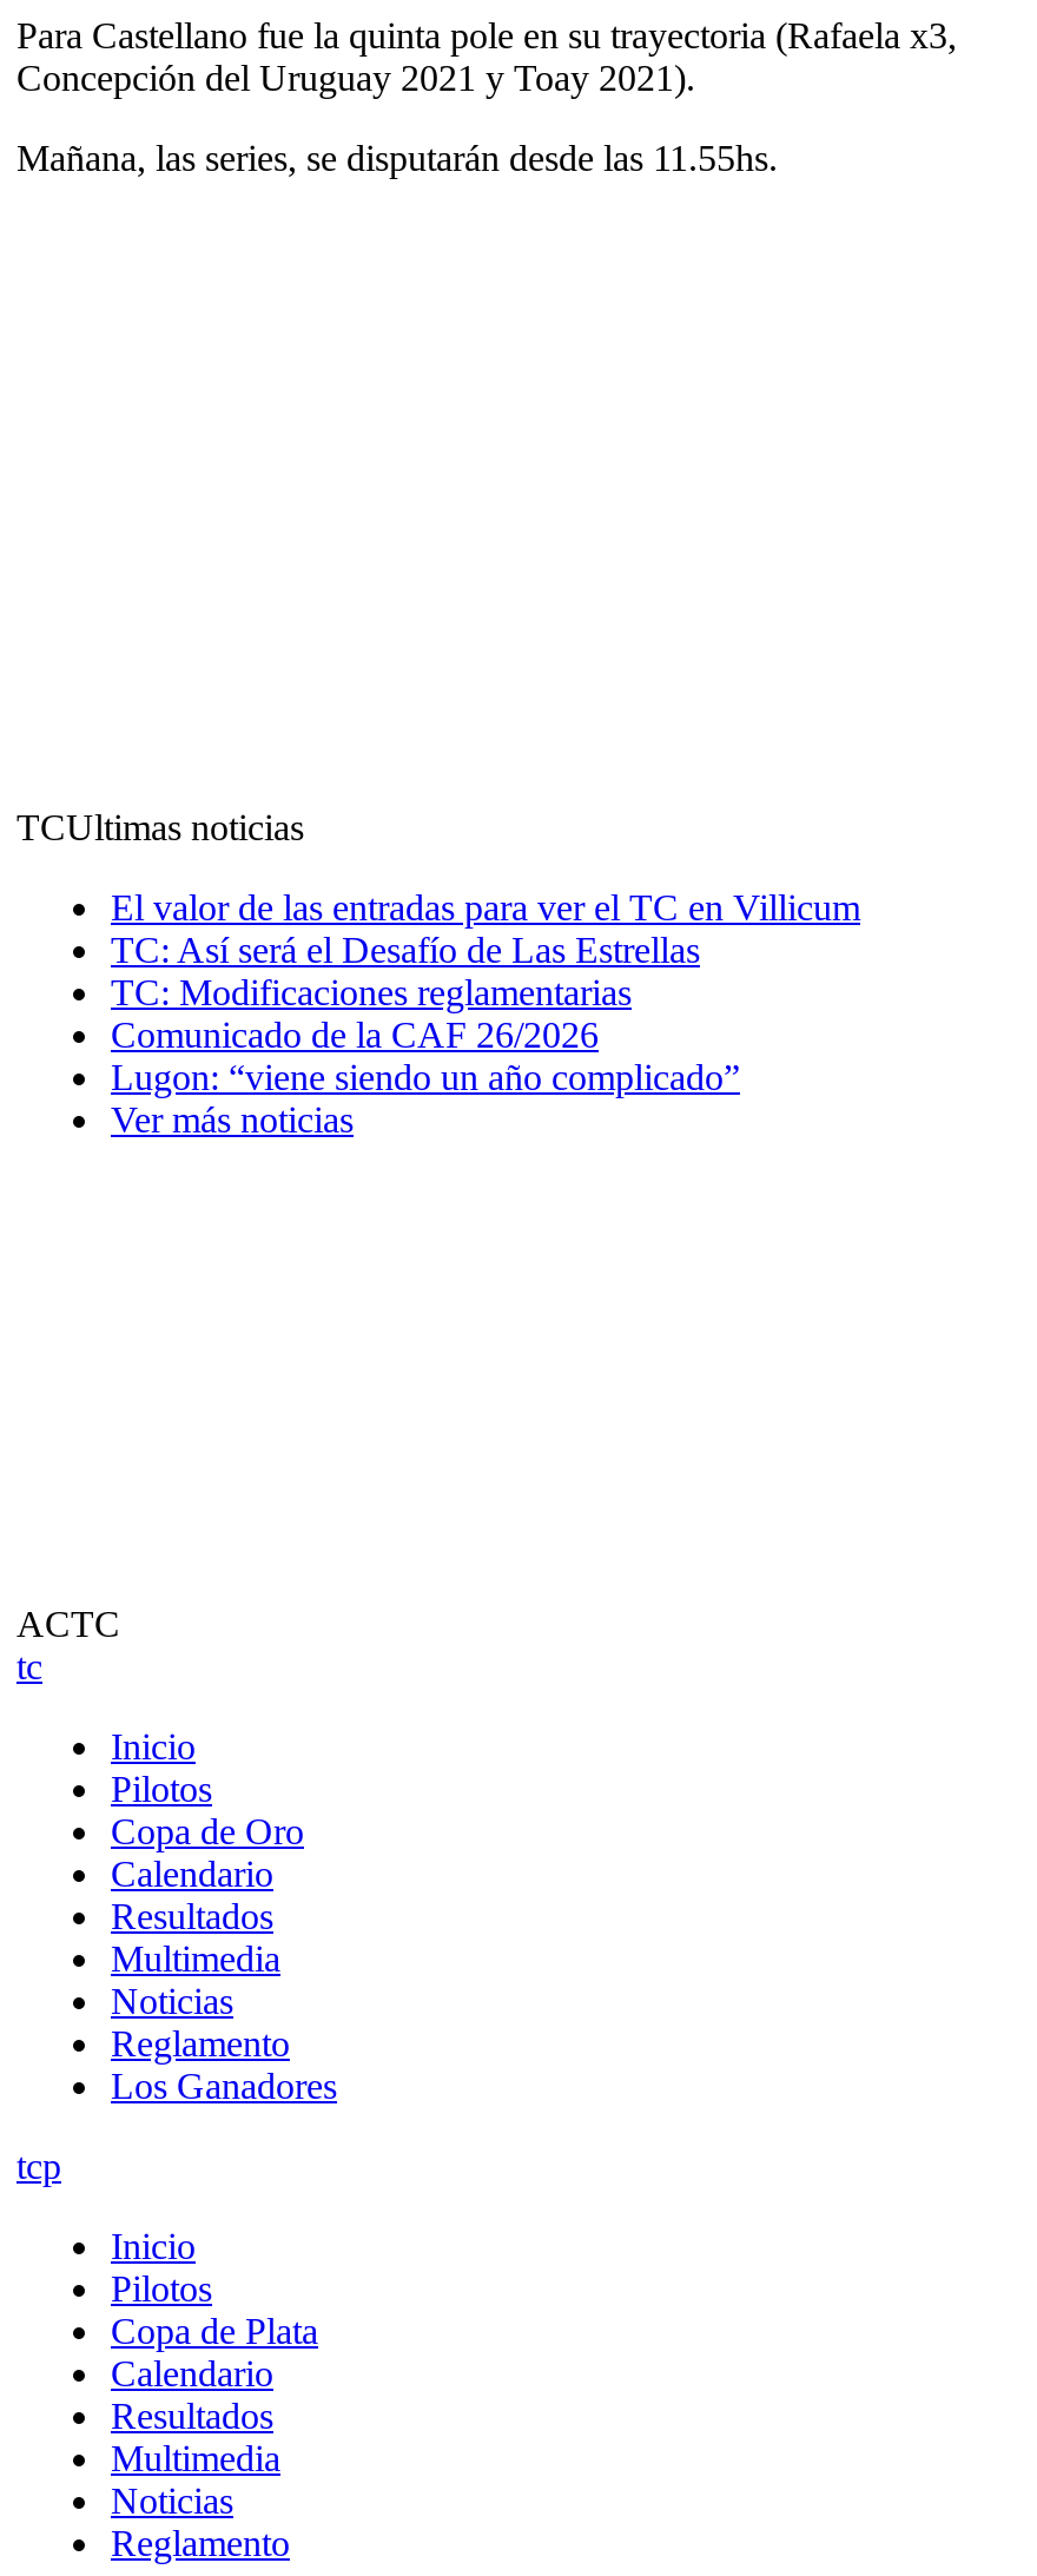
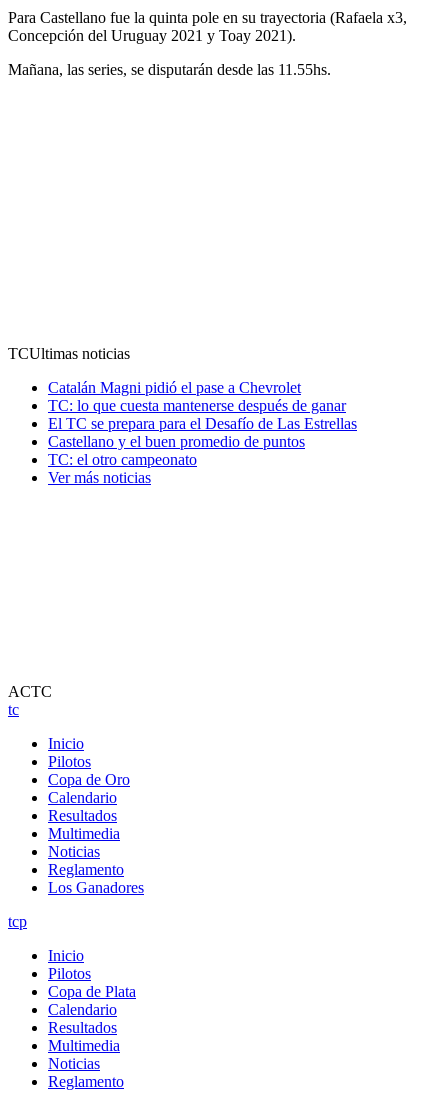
[111,887,860,1097] El valor de las entradas para ver el TC en Villicum | TC: Así será el Desafío de Las Estrellas | TC: Modificaciones reglamentarias | Comunicado de la CAF 26/2026 | Lugon: “viene siendo un año complicado” -> [48,379,357,468] Catalán Magni pidió el pase a Chevrolet | TC: lo que cuesta mantenerse después de ganar | El TC se prepara para el Desafío de Las Estrellas | Castellano y el buen promedio de puntos | TC: el otro campeonato

